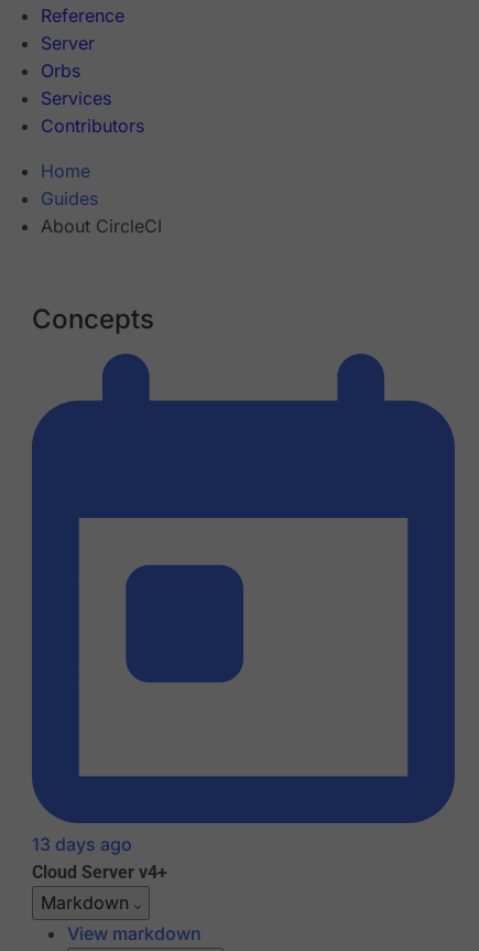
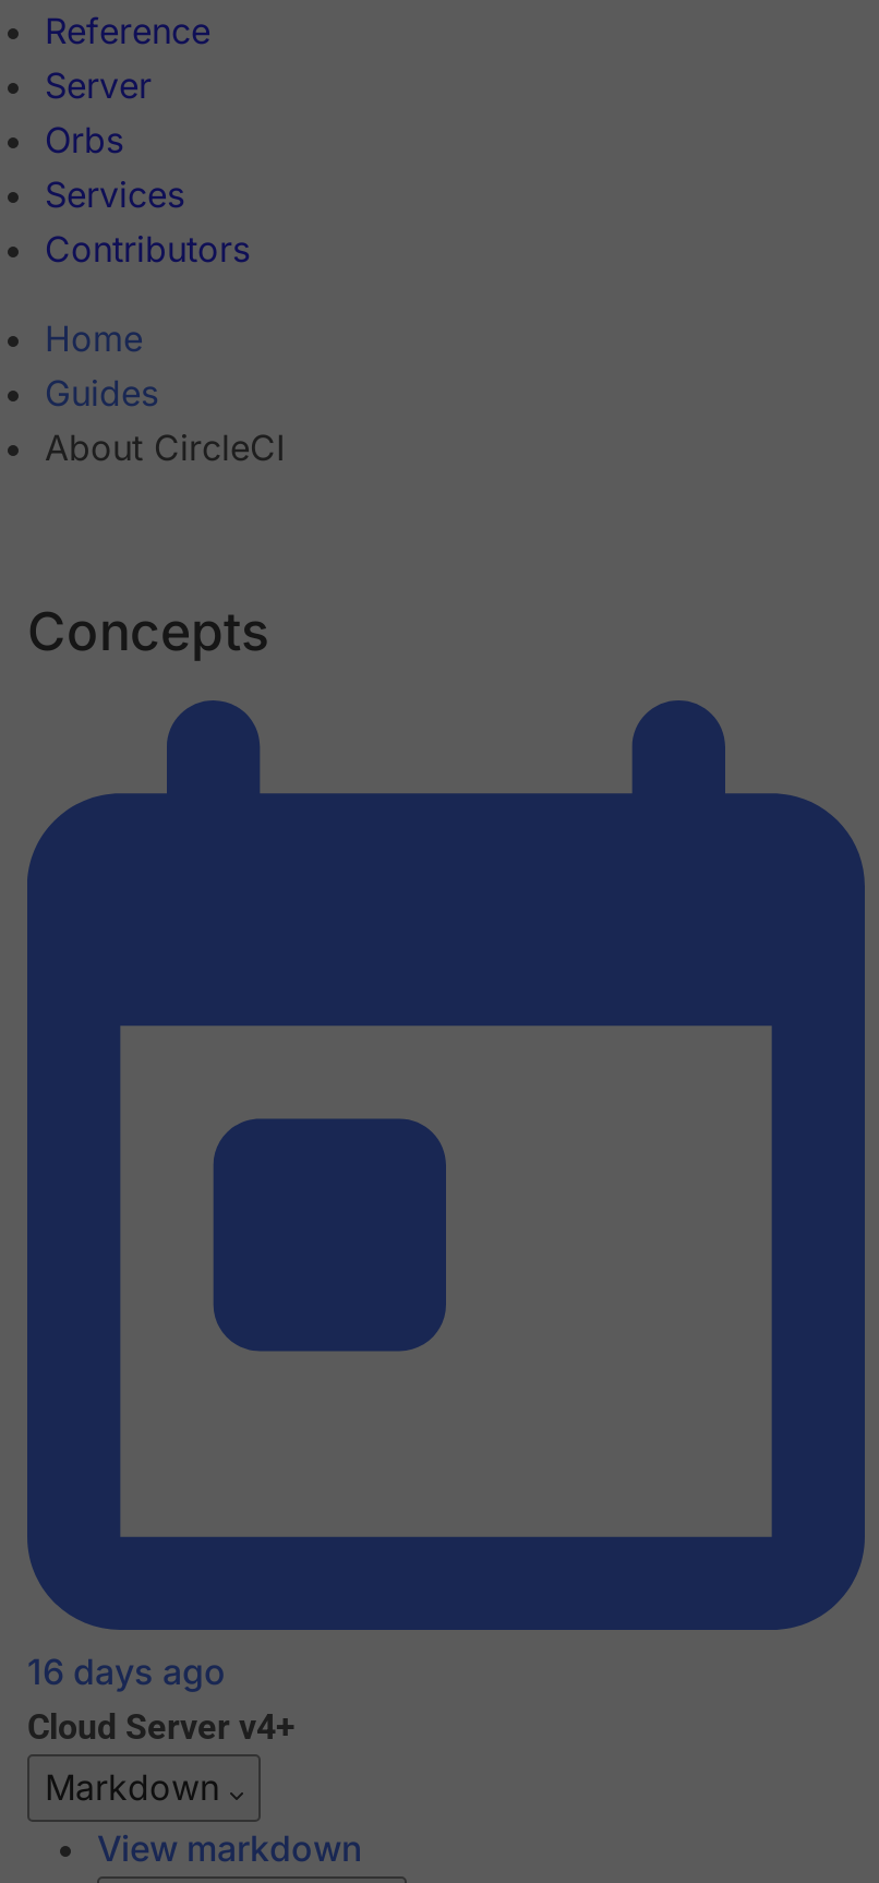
[32,834,132,856] 13 days ago -> [27,1651,226,1694] 16 days ago

